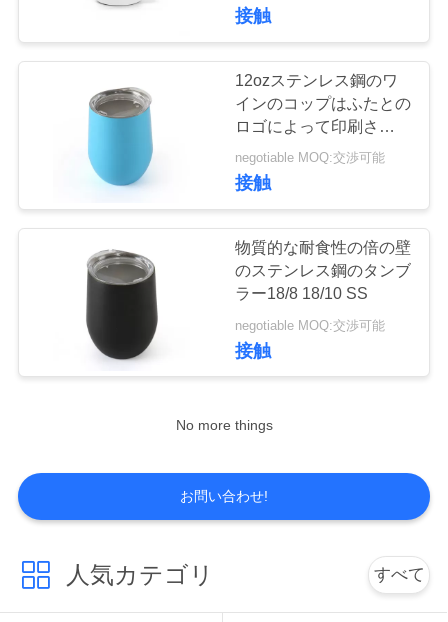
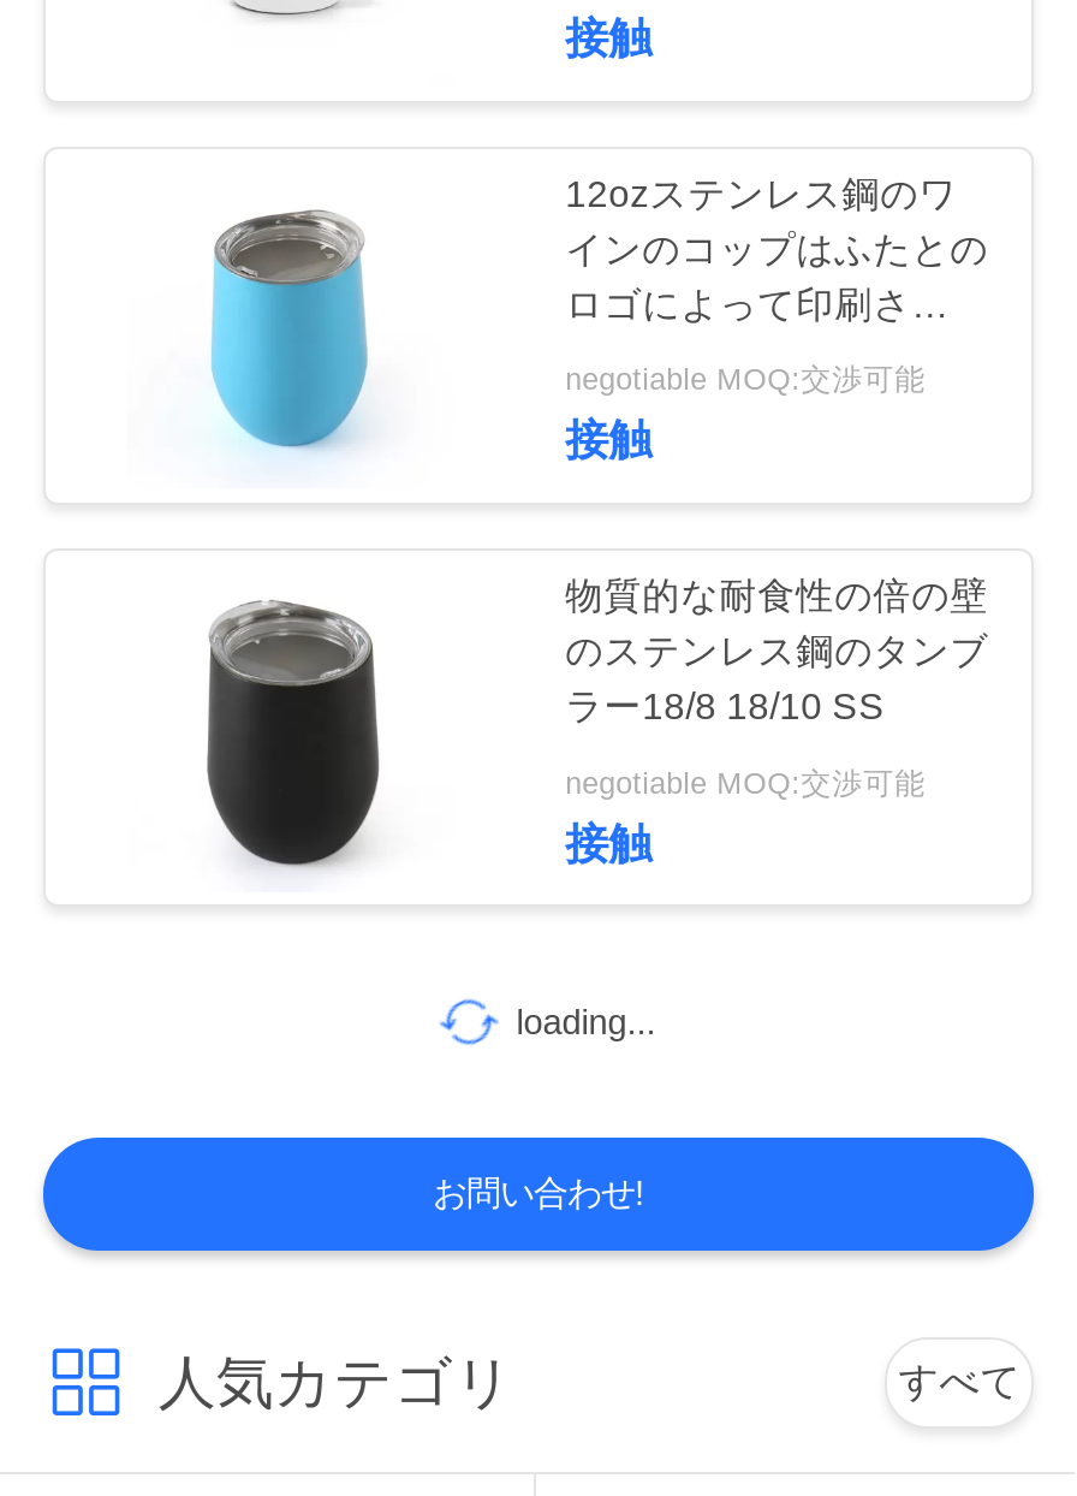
[175,417,272,433] No more things -> [516,1003,656,1041] loading...

